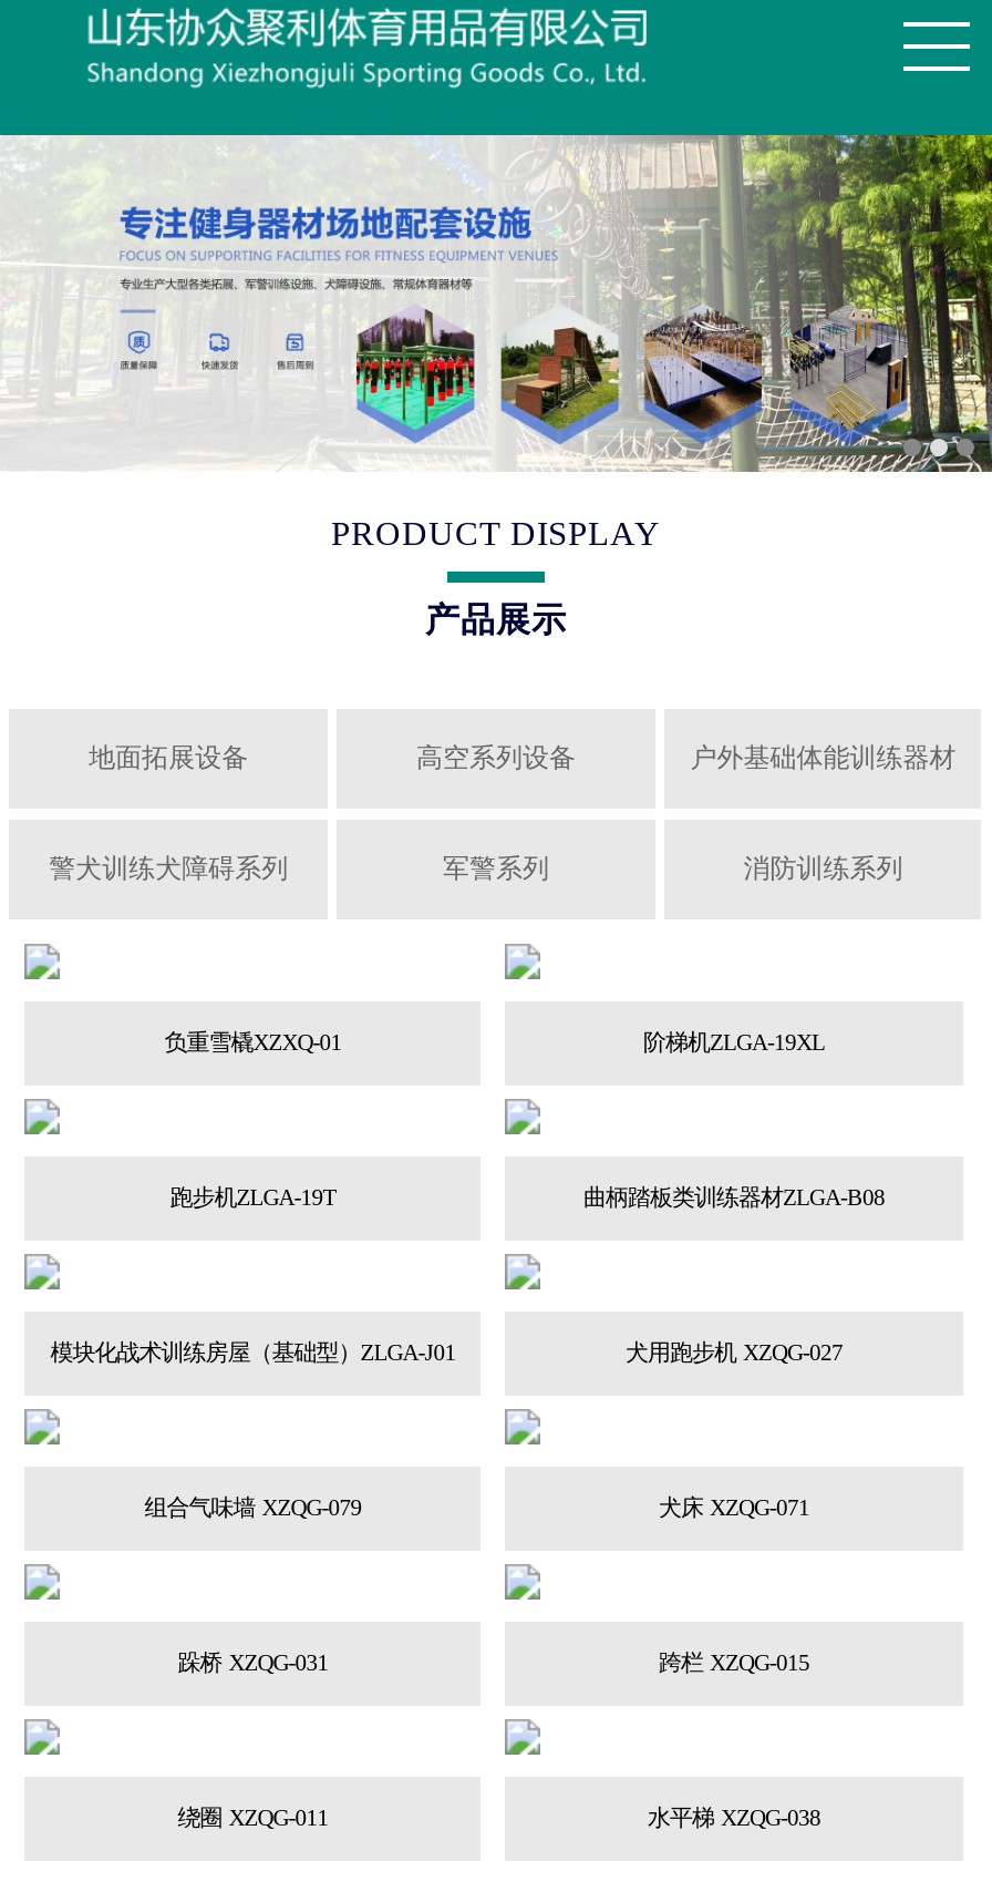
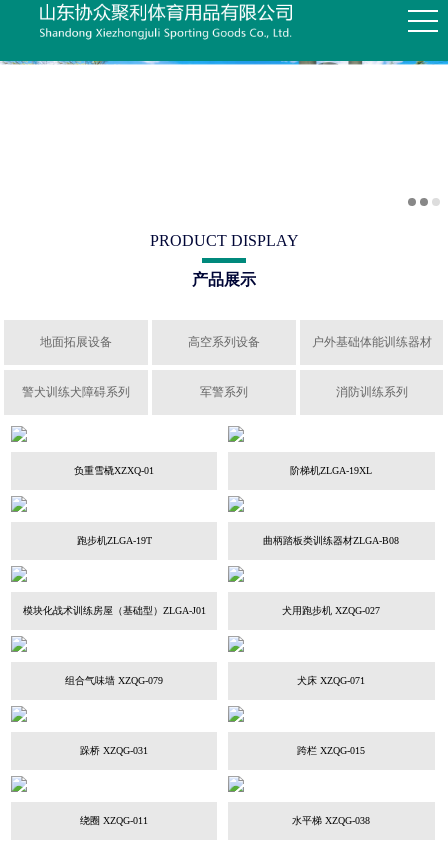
[7,133,985,474] [image] -> none

